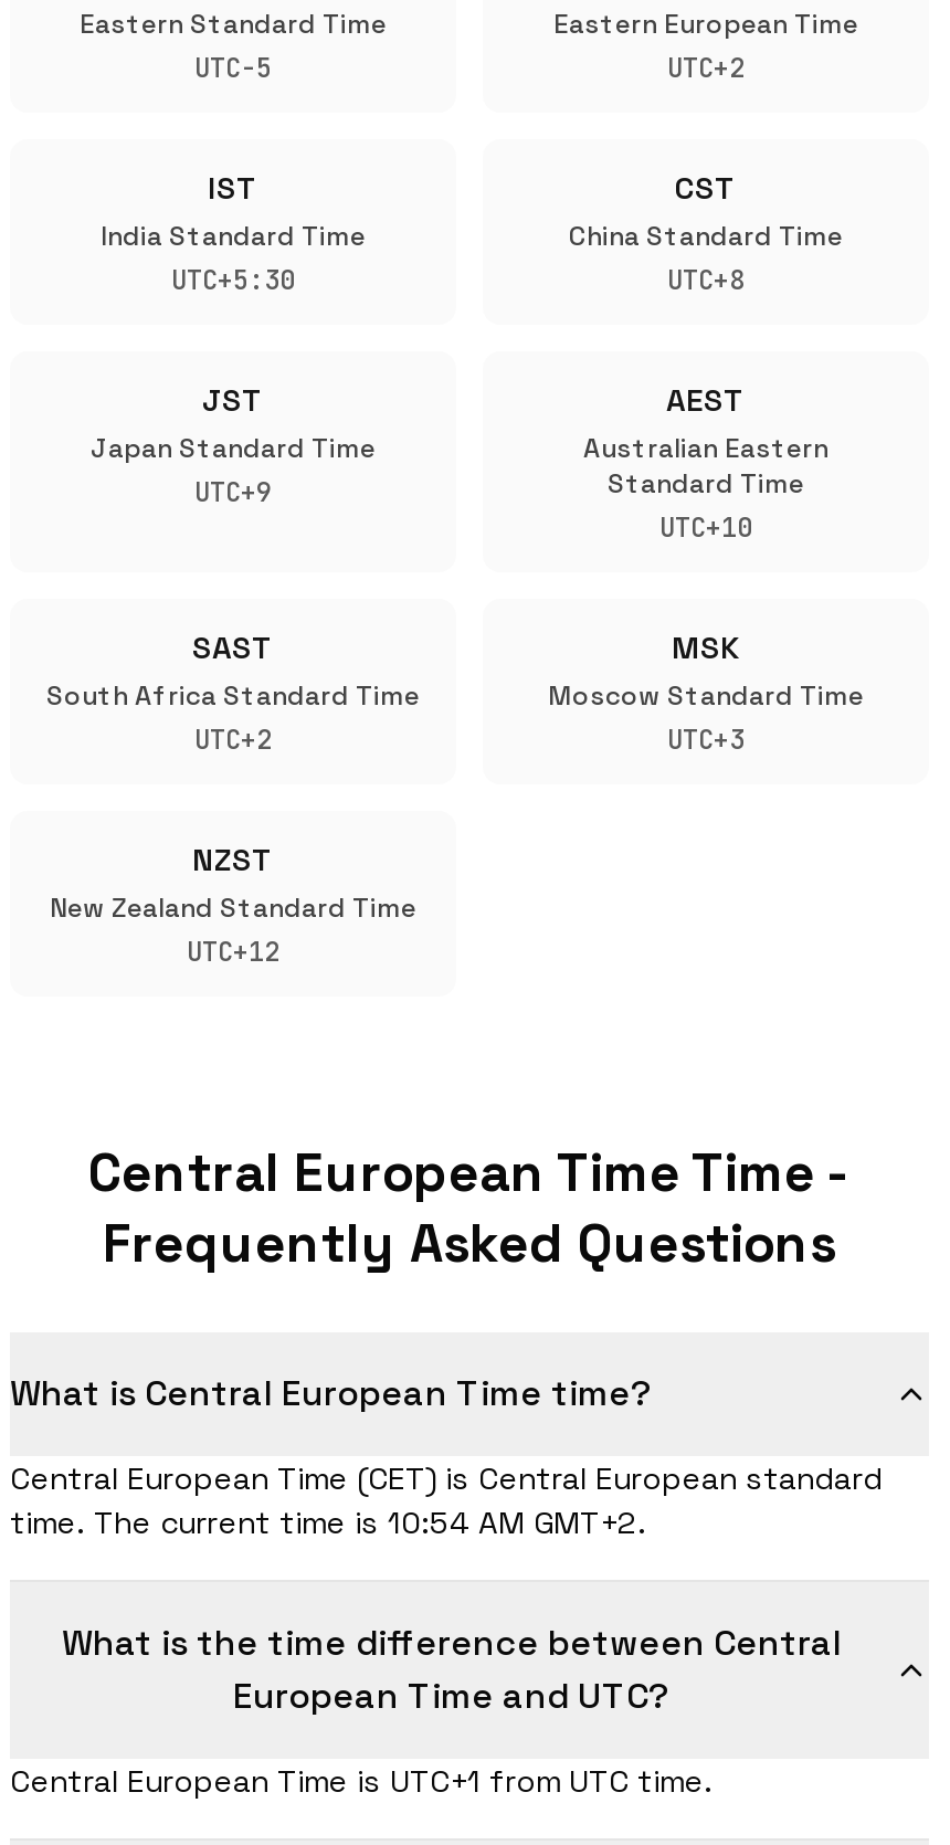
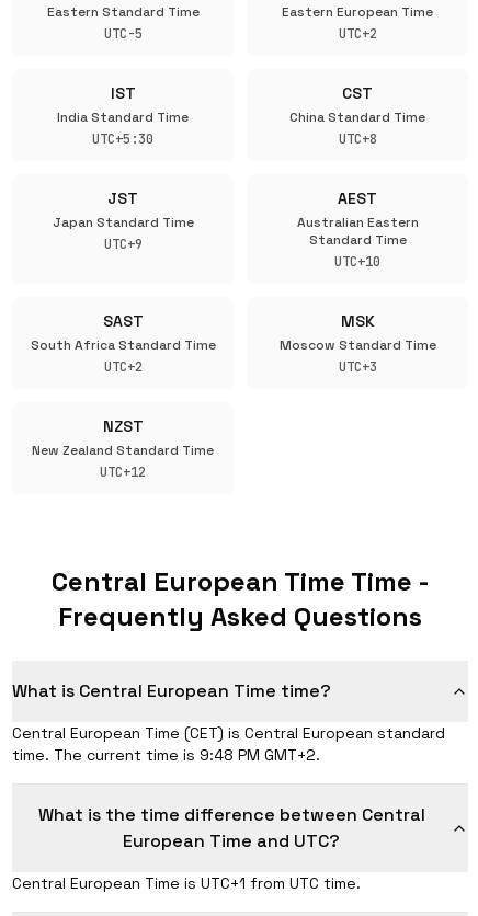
[10,1503,646,1542] time. The current time is 10:54 AM GMT+2. -> [12,745,320,765] time. The current time is 9:48 PM GMT+2.

